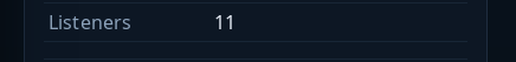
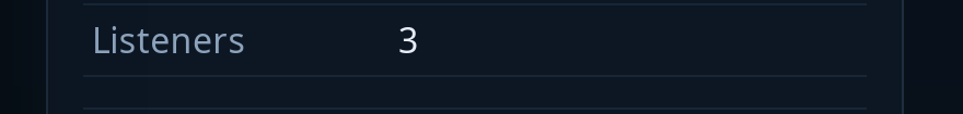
[214,9,236,35] 11 -> [398,17,418,64] 3

